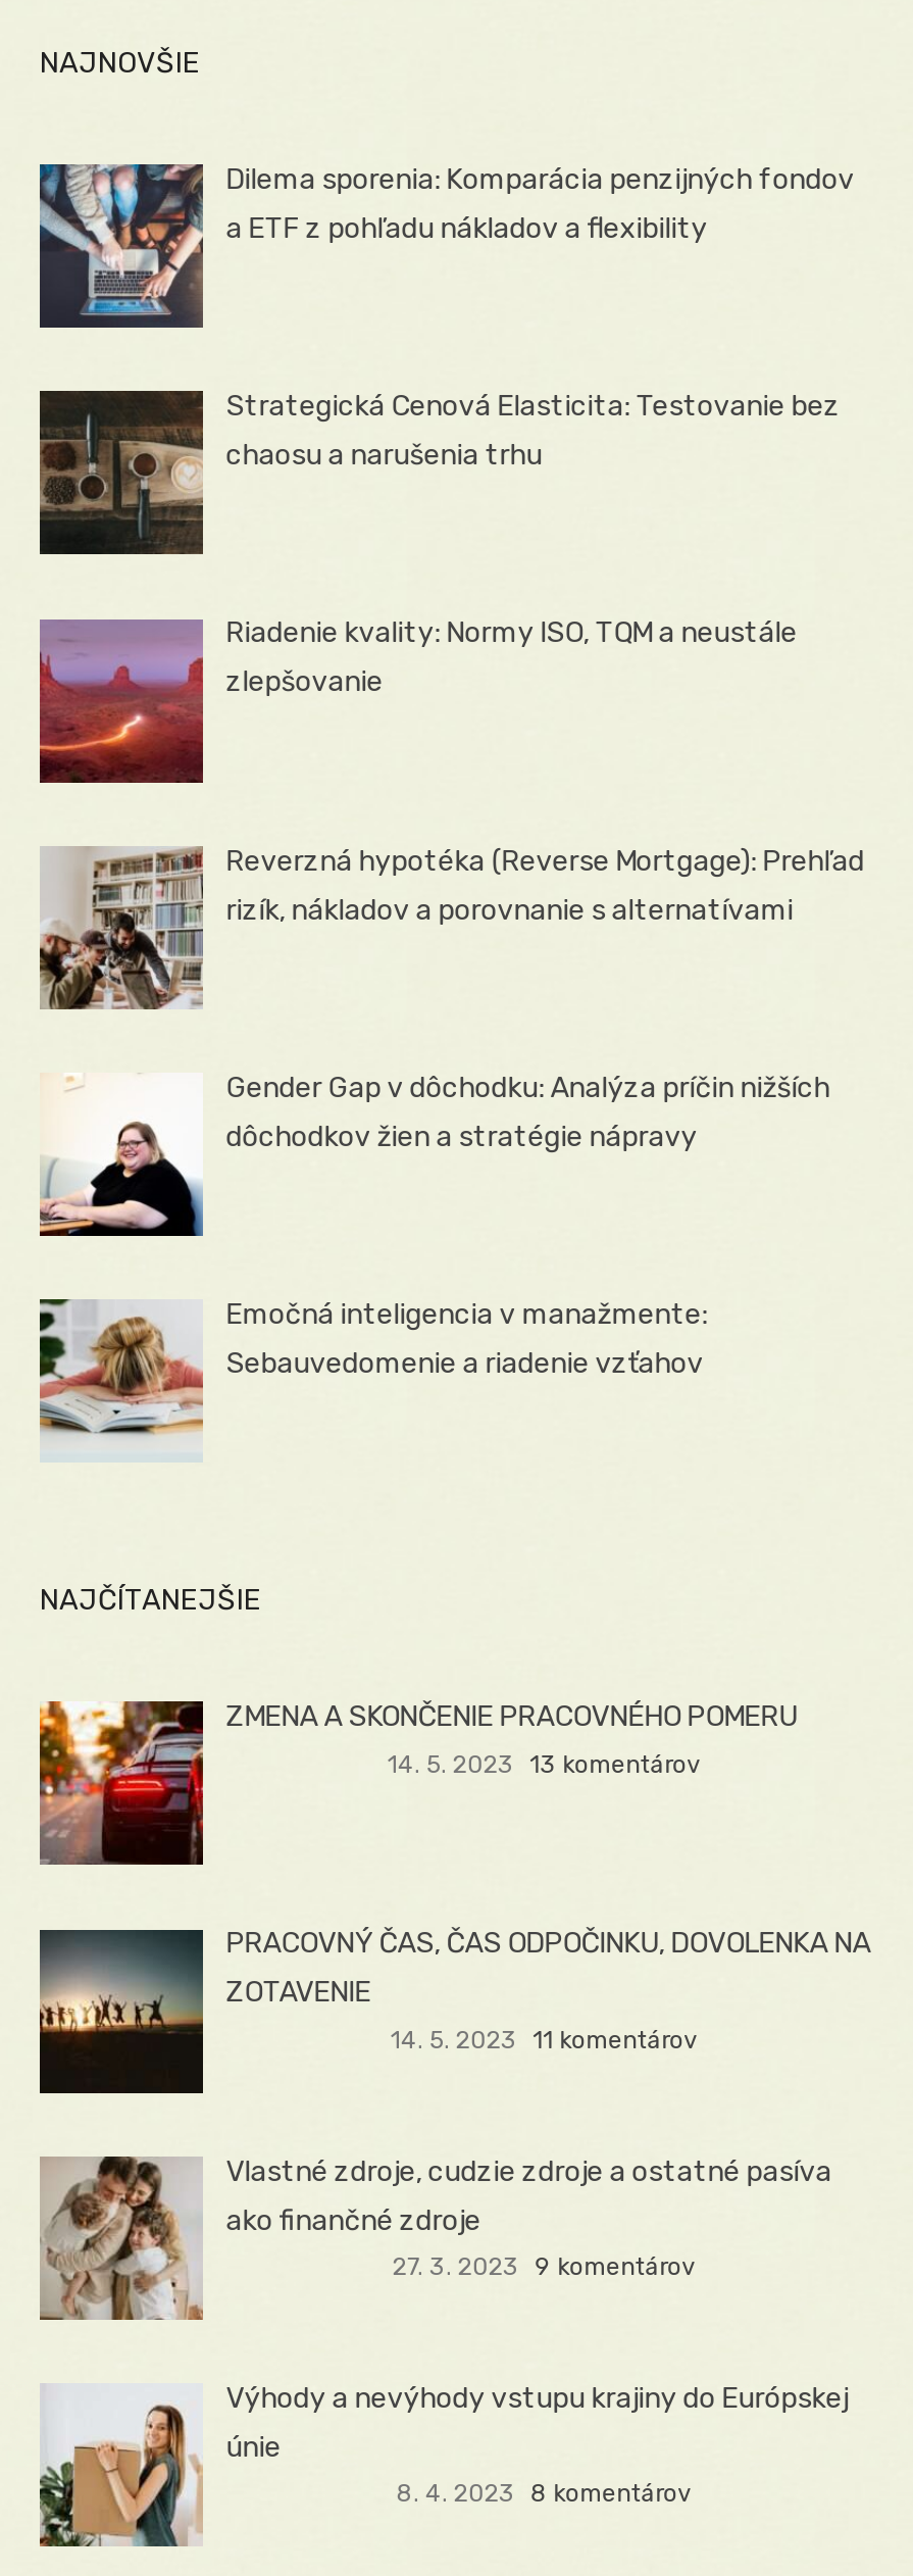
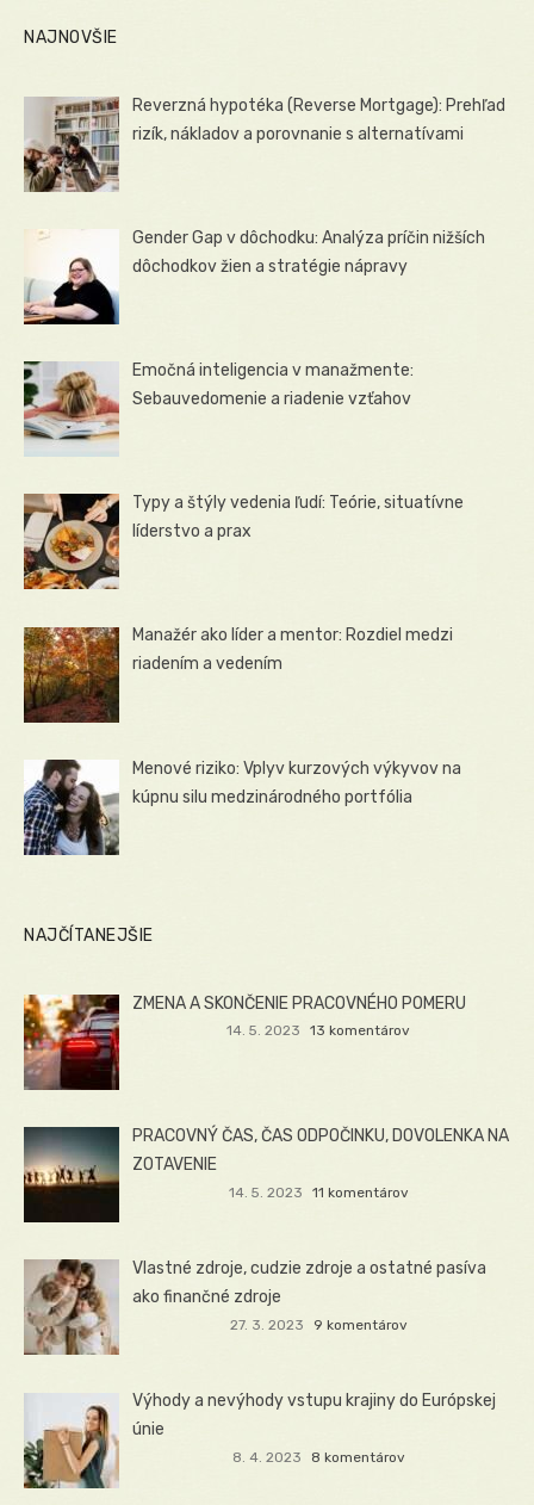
[38,161,854,331] [image] | Dilema sporenia: Komparácia penzijných fondov | a ETF z pohľadu nákladov a flexibility -> none
[38,388,840,555] [image] | Strategická Cenová Elasticita: Testovanie bez | chaosu a narušenia trhu -> none
[38,617,797,786] [image] | Riadenie kvality: Normy ISO, TQM a neustále | zlepšovanie -> none
moved [34,839,864,1381] -> [20,92,506,409]: [image] | Reverzná hypotéka (Reverse Mortgage): Prehľad | rizík, nákladov a porovnanie s alternatívami | Gender Gap v dôchodku: Analýza príčin nižších | dôchodkov žien a stratégie nápravy | Emočná inteligencia v manažmente: | Sebauvedomenie a riadenie vzťahov
none -> [23,493,464,590] [image] | Typy a štýly vedenia ľudí: Teórie, situatívne | líderstvo a prax
none -> [23,625,453,724] [image] | Manažér ako líder a mentor: Rozdiel medzi | riadením a vedením
none -> [23,758,462,856] [image] | Menové riziko: Vplyv kurzových výkyvov na | kúpnu silu medzinárodného portfólia

